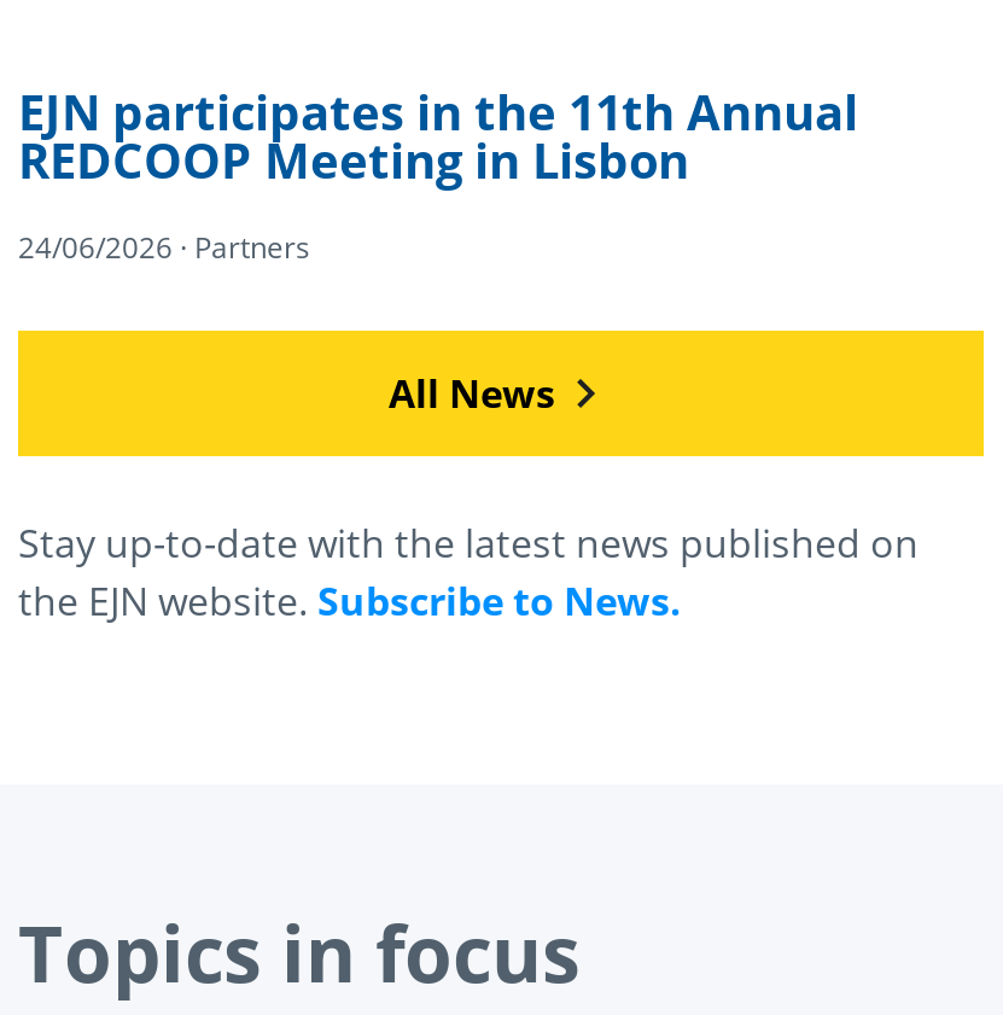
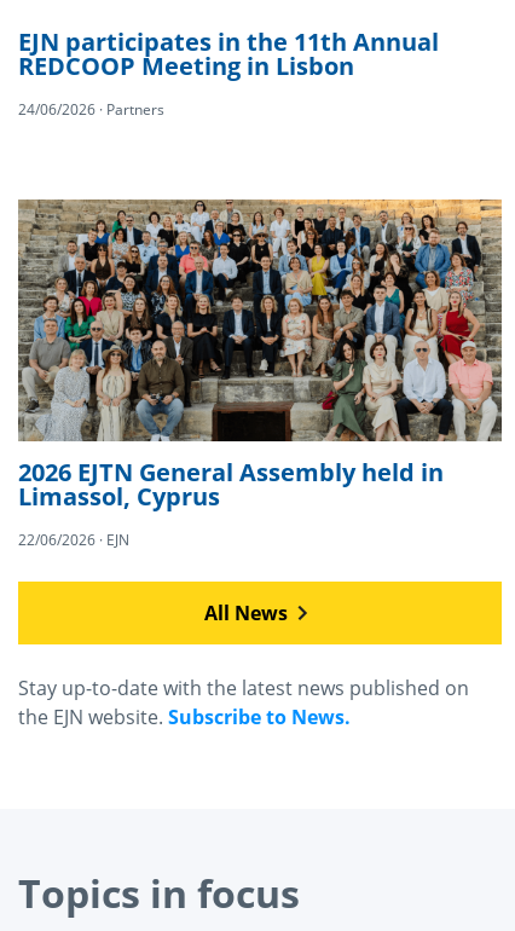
none -> [17,198,503,550] [image] | 2026 EJTN General Assembly held in | Limassol, Cyprus | 22/06/2026 · EJN

